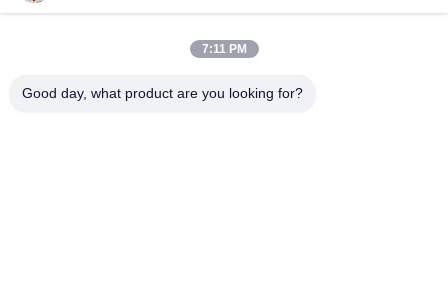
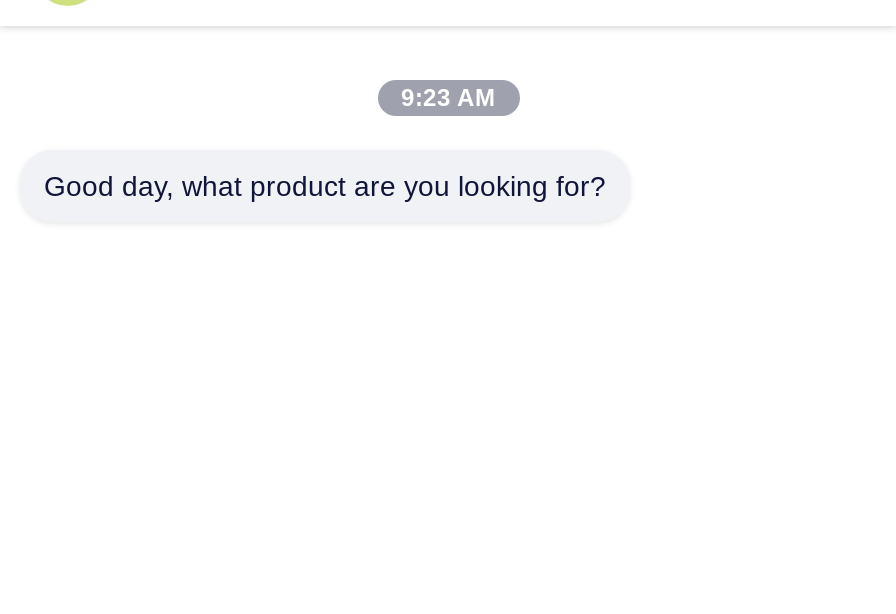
[201,42,246,56] 7:11 PM -> [401,84,495,112] 9:23 AM

